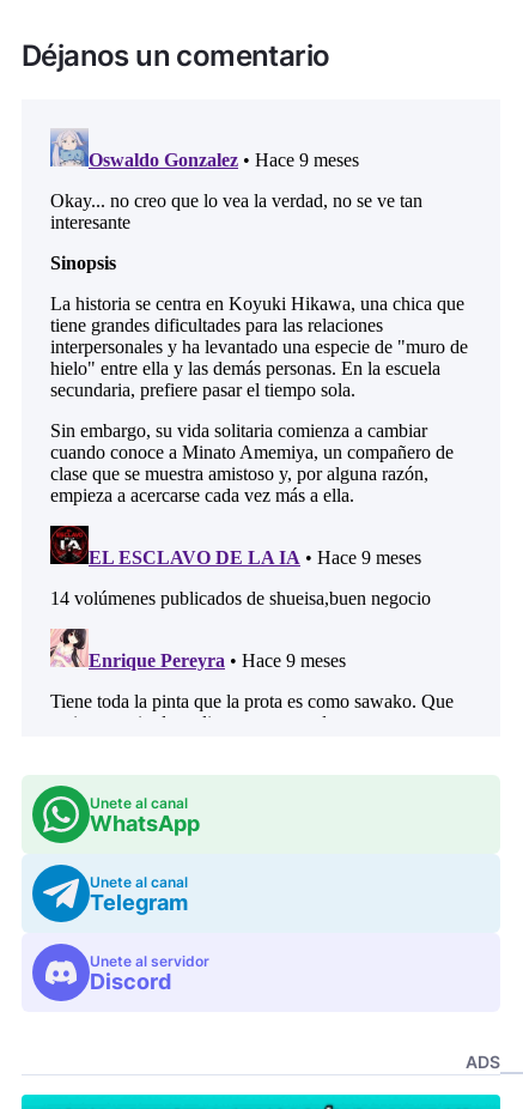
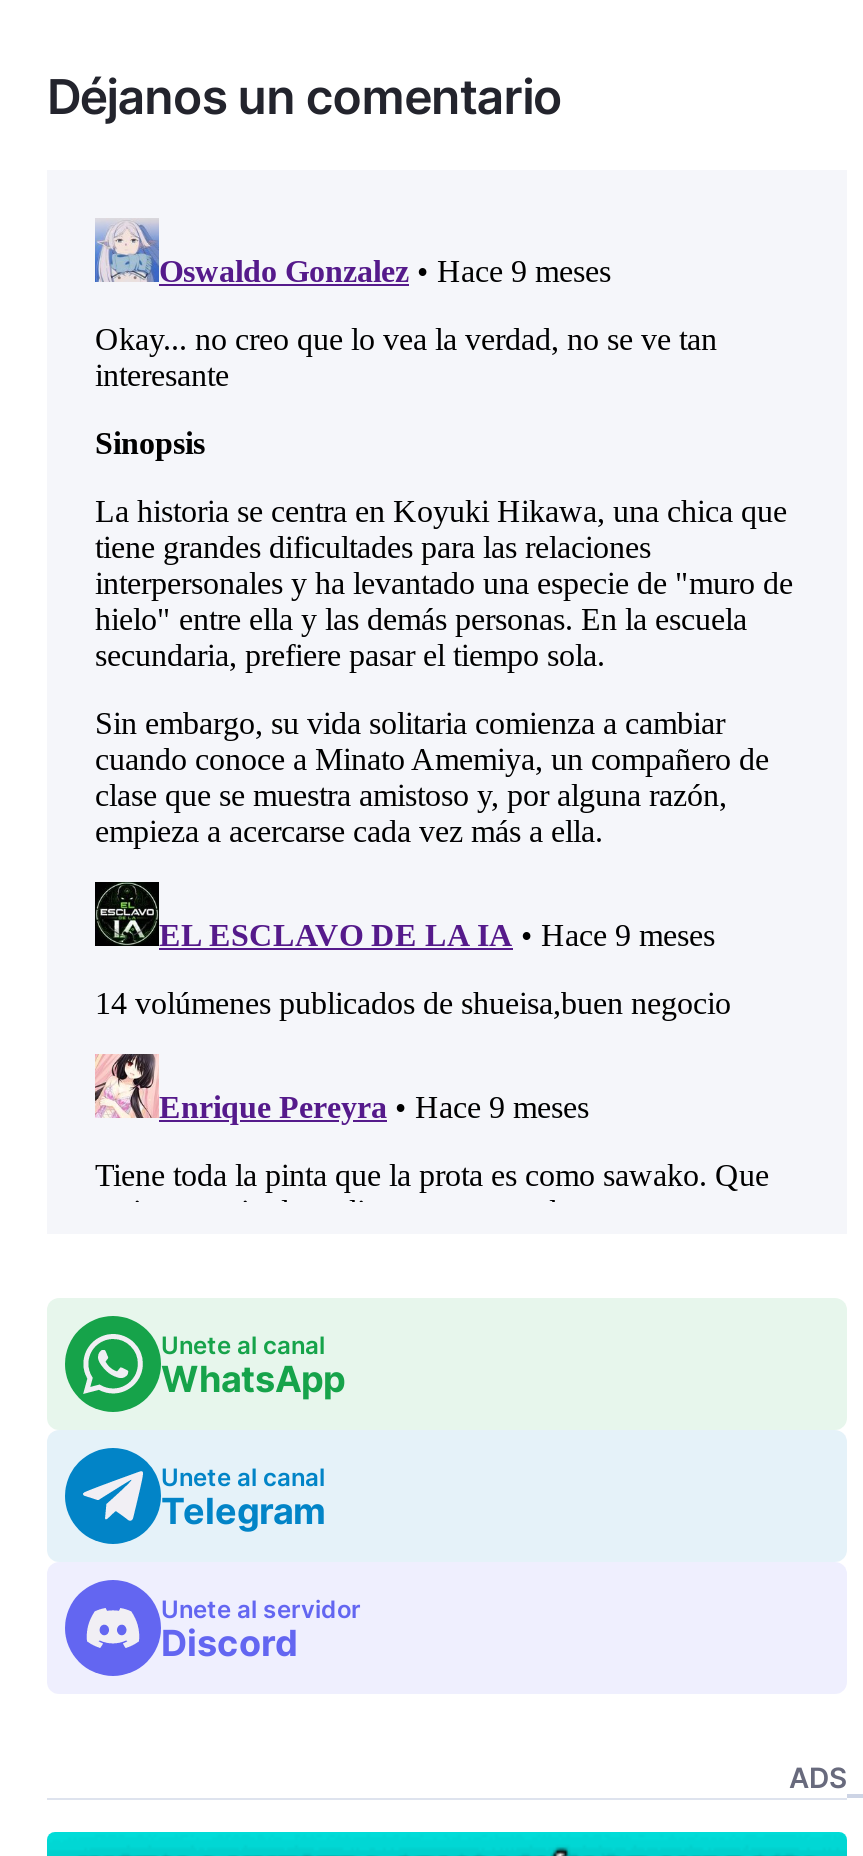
[50,526,89,564] [image] -> [95,882,159,946] [image]

